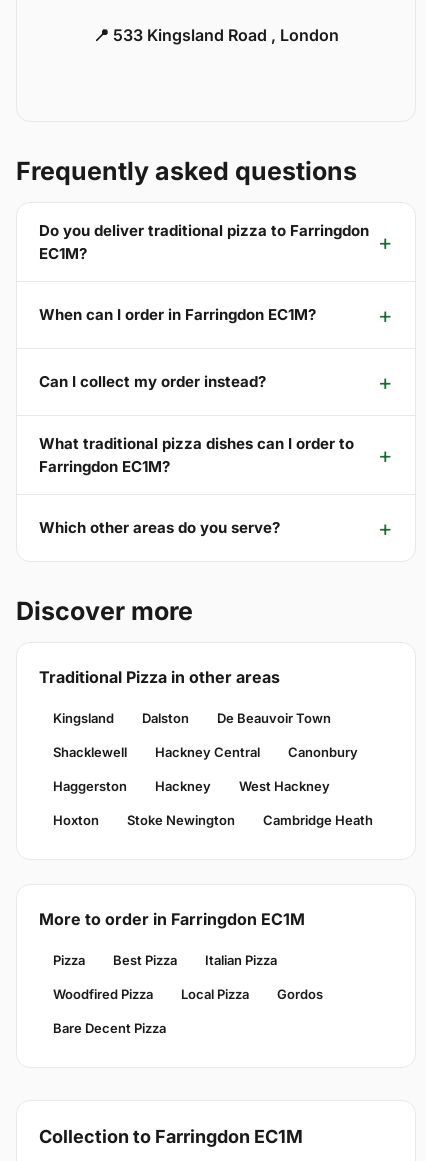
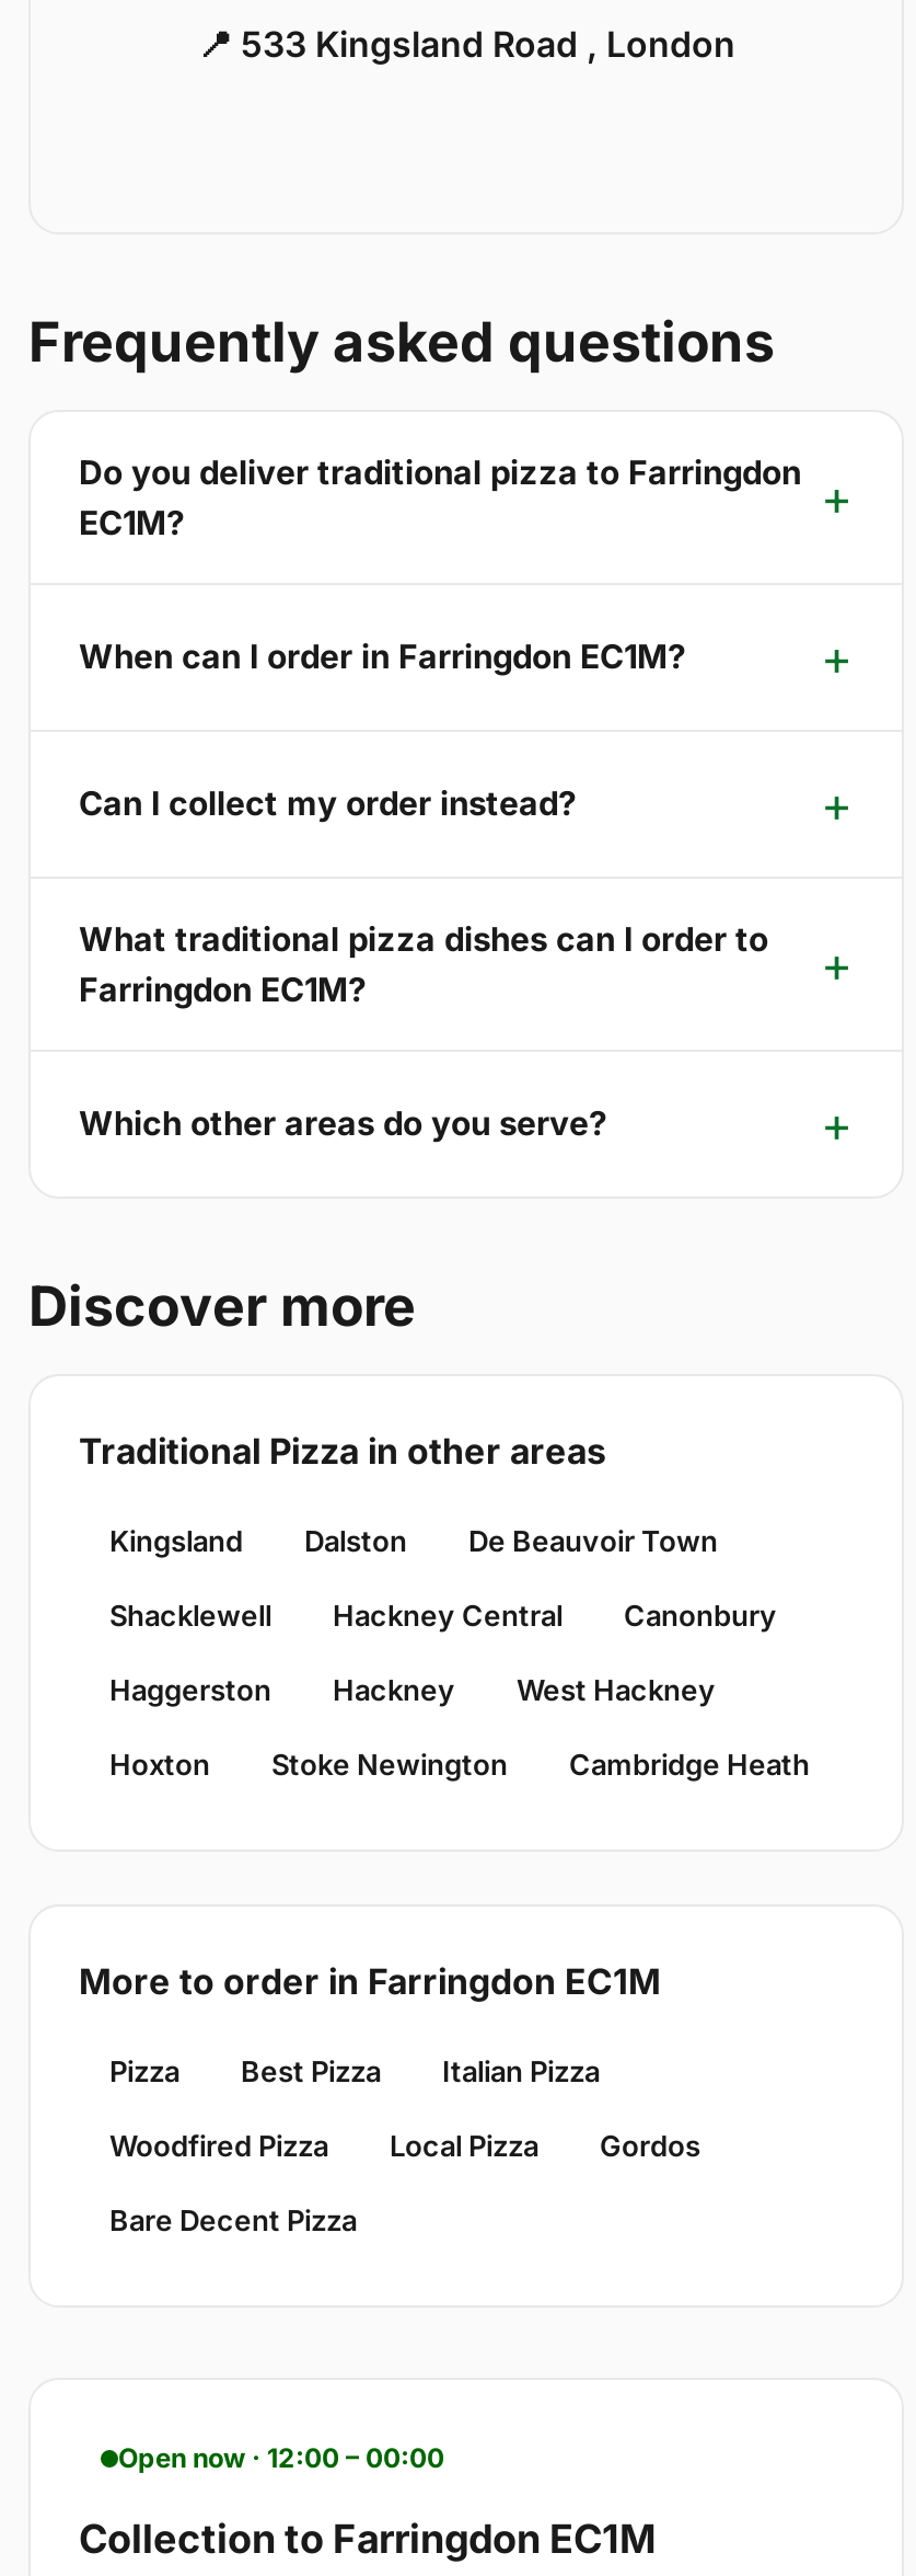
none -> [118,2440,444,2473] Open now · 12:00 – 00:00

